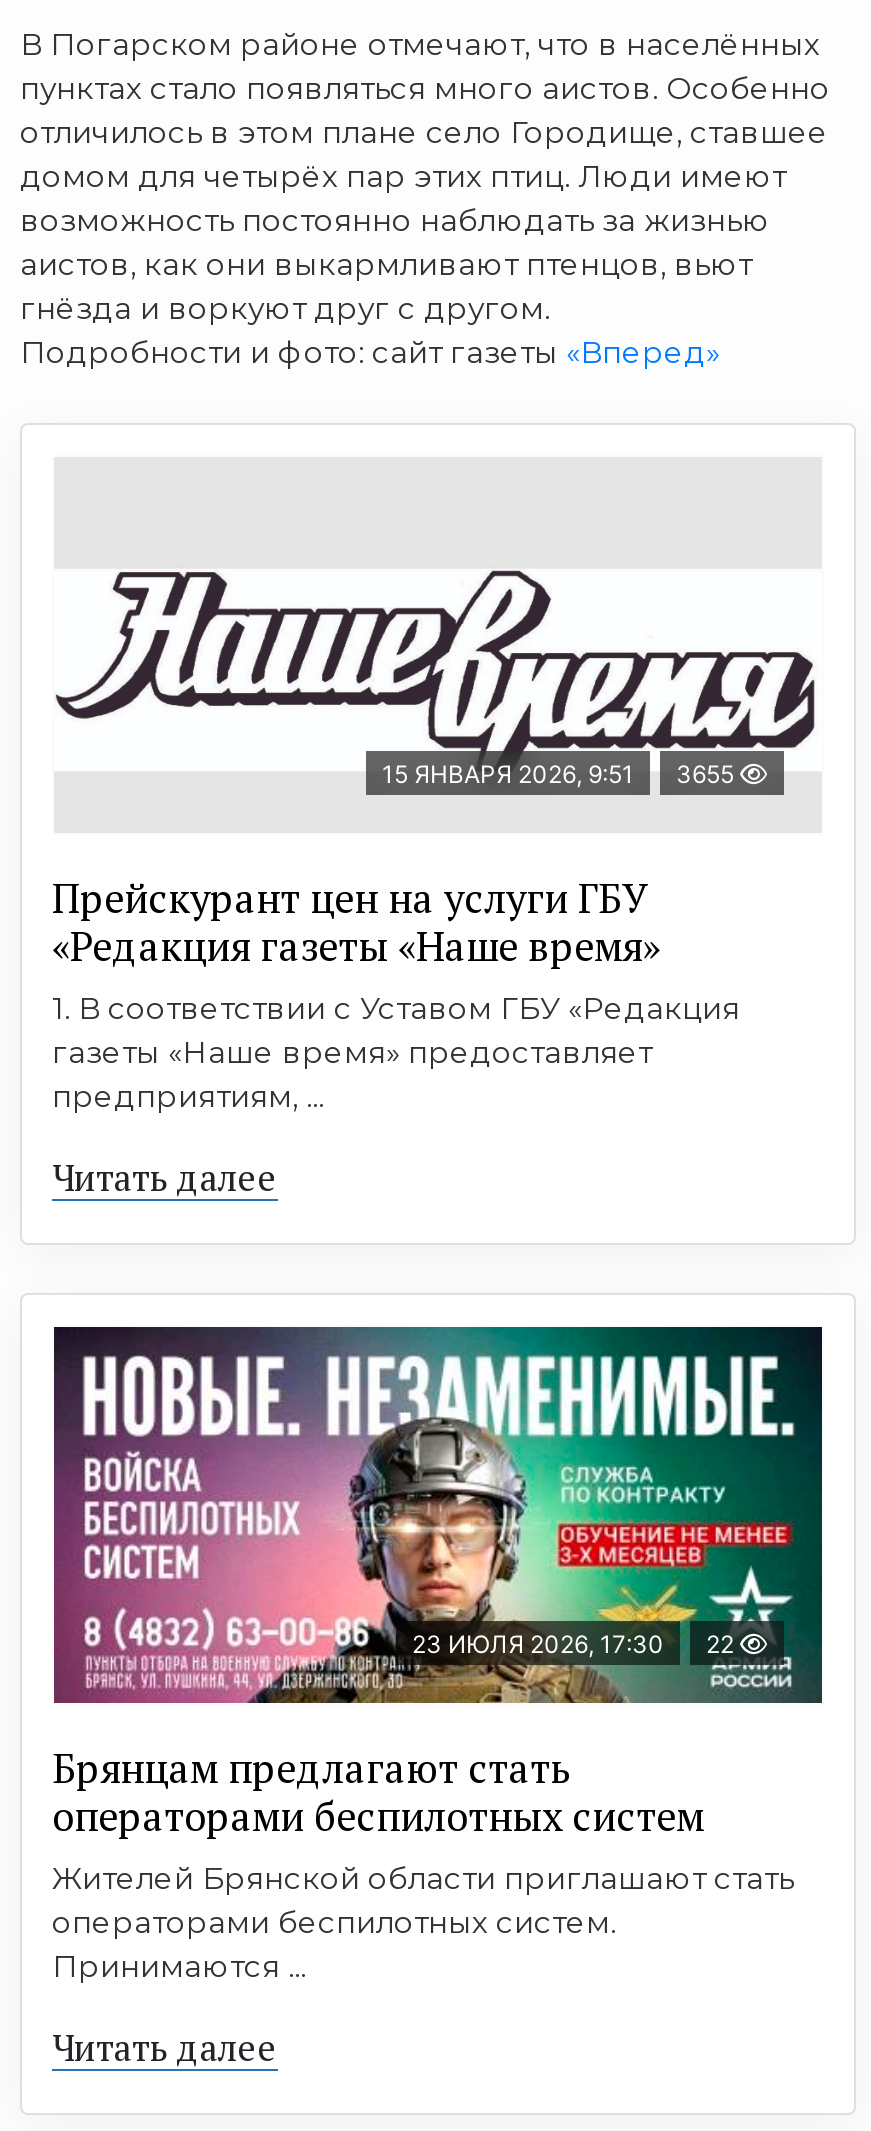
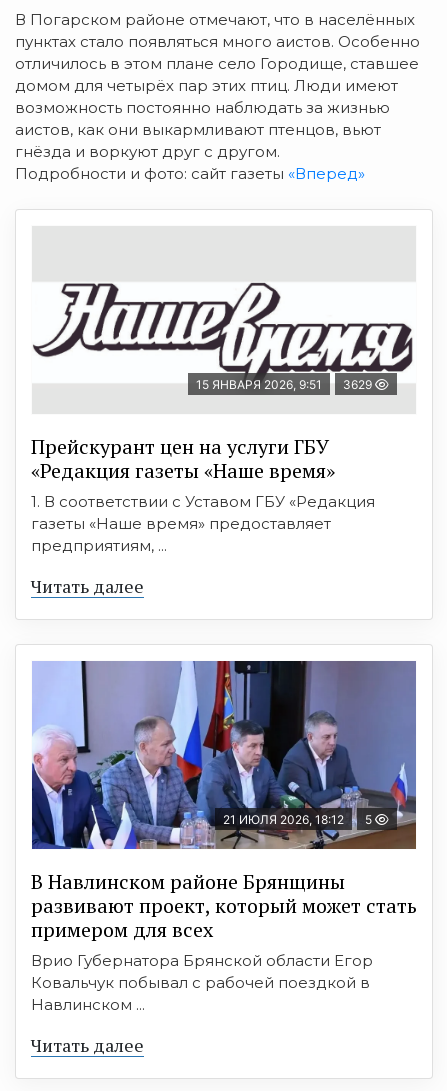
[382,759,740,789] 15 ЯНВАРЯ 2026, 9:51 3655 -> [196,377,375,392] 15 ЯНВАРЯ 2026, 9:51 3629
[52,1325,824,1703] [image] | 23 ИЮЛЯ 2026, 17:30 | 22 -> [31,660,417,850] [image] | 21 ИЮЛЯ 2026, 18:12 | 5
[52,1741,794,1985] Брянцам предлагают стать | оперaторами бeспилoтных систeм | Жителей Брянской области приглашают стать | операторами беспилотных систем. | Принимаются ... -> [31,868,417,1014] В Навлинском районе Брянщины | развивают проект, который может стать | примером для всех | Врио Губернатора Брянской области Егор | Ковальчук побывал с рабочей поездкой в | Навлинском ...

